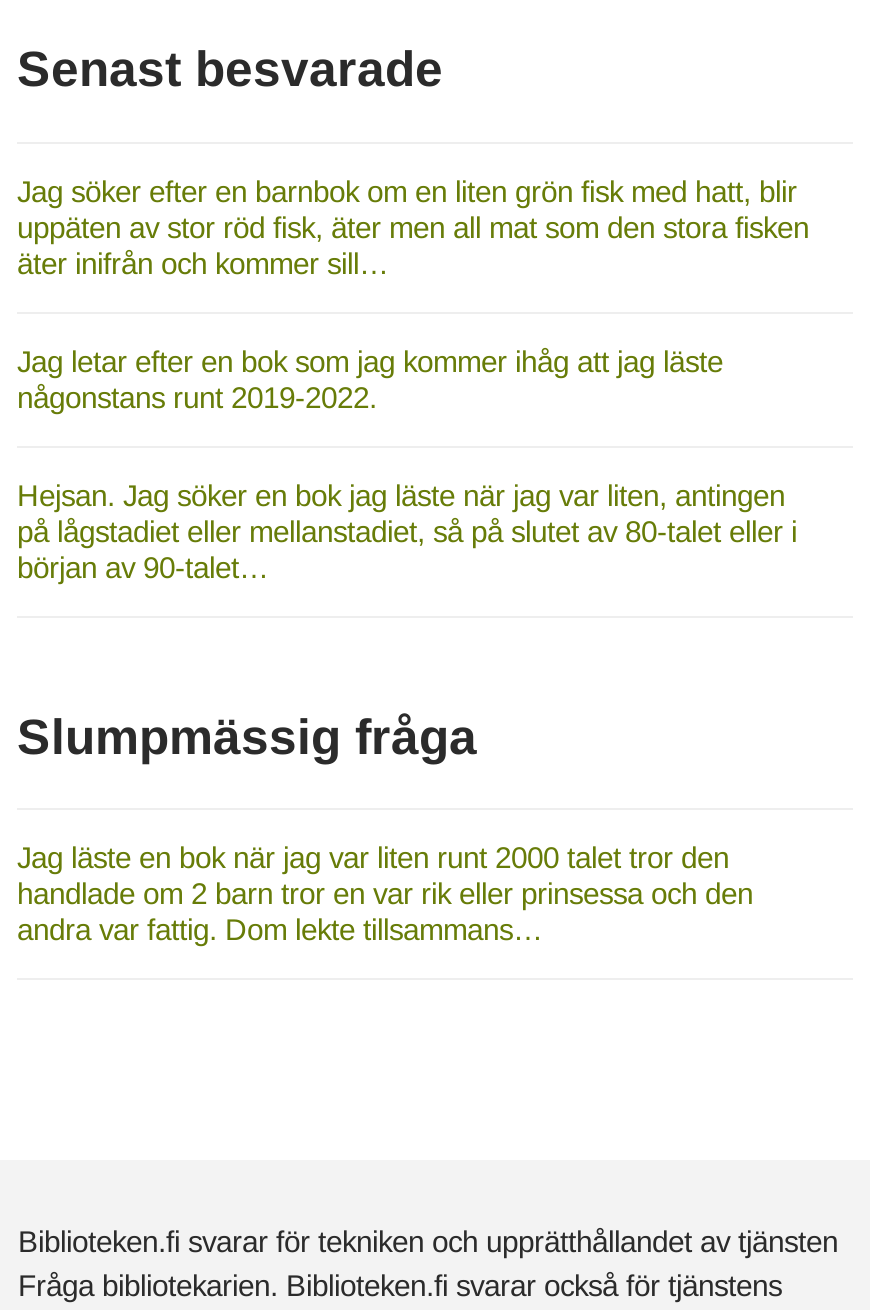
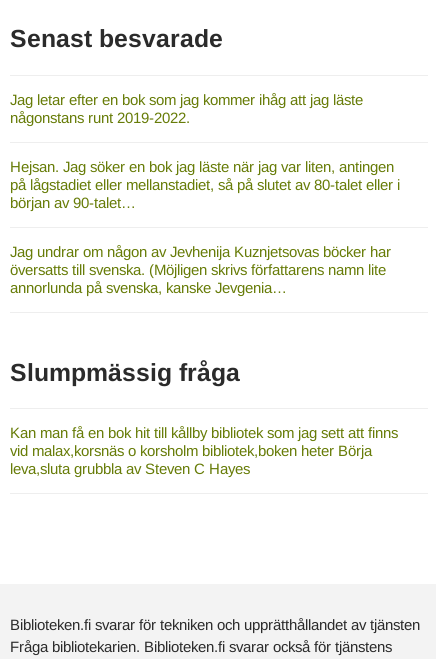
[17,173,809,279] Jag söker efter en barnbok om en liten grön fisk med hatt, blir | uppäten av stor röd fisk, äter men all mat som den stora fisken | äter inifrån och kommer sill… -> none
moved [17,343,797,583] -> [10,91,400,211]: Jag letar efter en bok som jag kommer ihåg att jag läste | någonstans runt 2019-2022. | Hejsan. Jag söker en bok jag läste när jag var liten, antingen | på lågstadiet eller mellanstadiet, så på slutet av 80-talet eller i | början av 90-talet…
none -> [10,243,391,296] Jag undrar om någon av Jevhenija Kuznjetsovas böcker har | översatts till svenska. (Möjligen skrivs författarens namn lite | annorlunda på svenska, kanske Jevgenia…
[17,840,753,946] Jag läste en bok när jag var liten runt 2000 talet tror den | handlade om 2 barn tror en var rik eller prinsessa och den | andra var fattig. Dom lekte tillsammans… -> [10,424,398,477] Kan man få en bok hit till kållby bibliotek som jag sett att finns | vid malax,korsnäs o korsholm bibliotek,boken heter Börja | leva,sluta grubbla av Steven C Hayes

